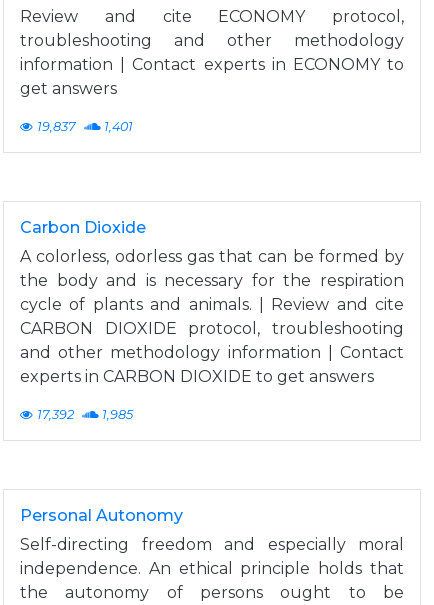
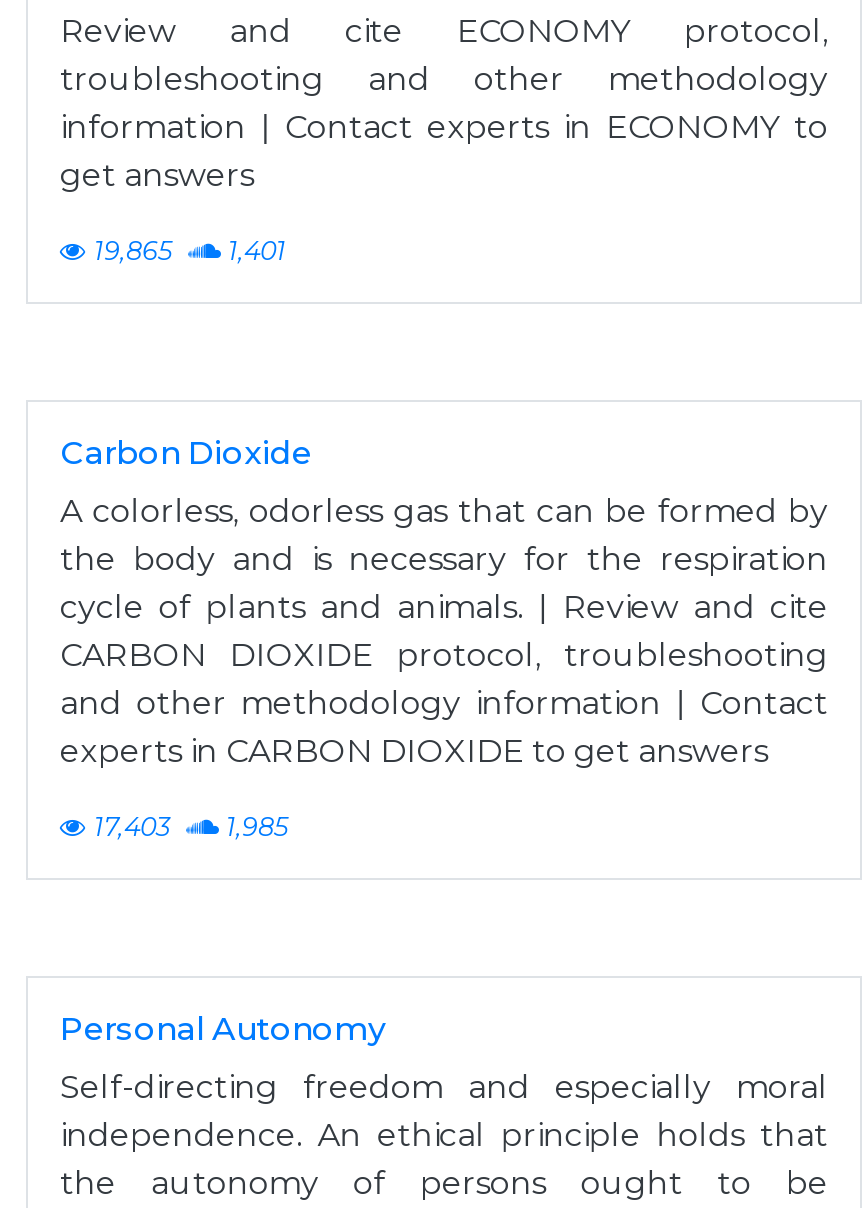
[37,119,133,134] 19,837 1,401 -> [94,235,286,265] 19,865 1,401
[37,407,133,422] 17,392 1,985 -> [94,811,288,841] 17,403 1,985

